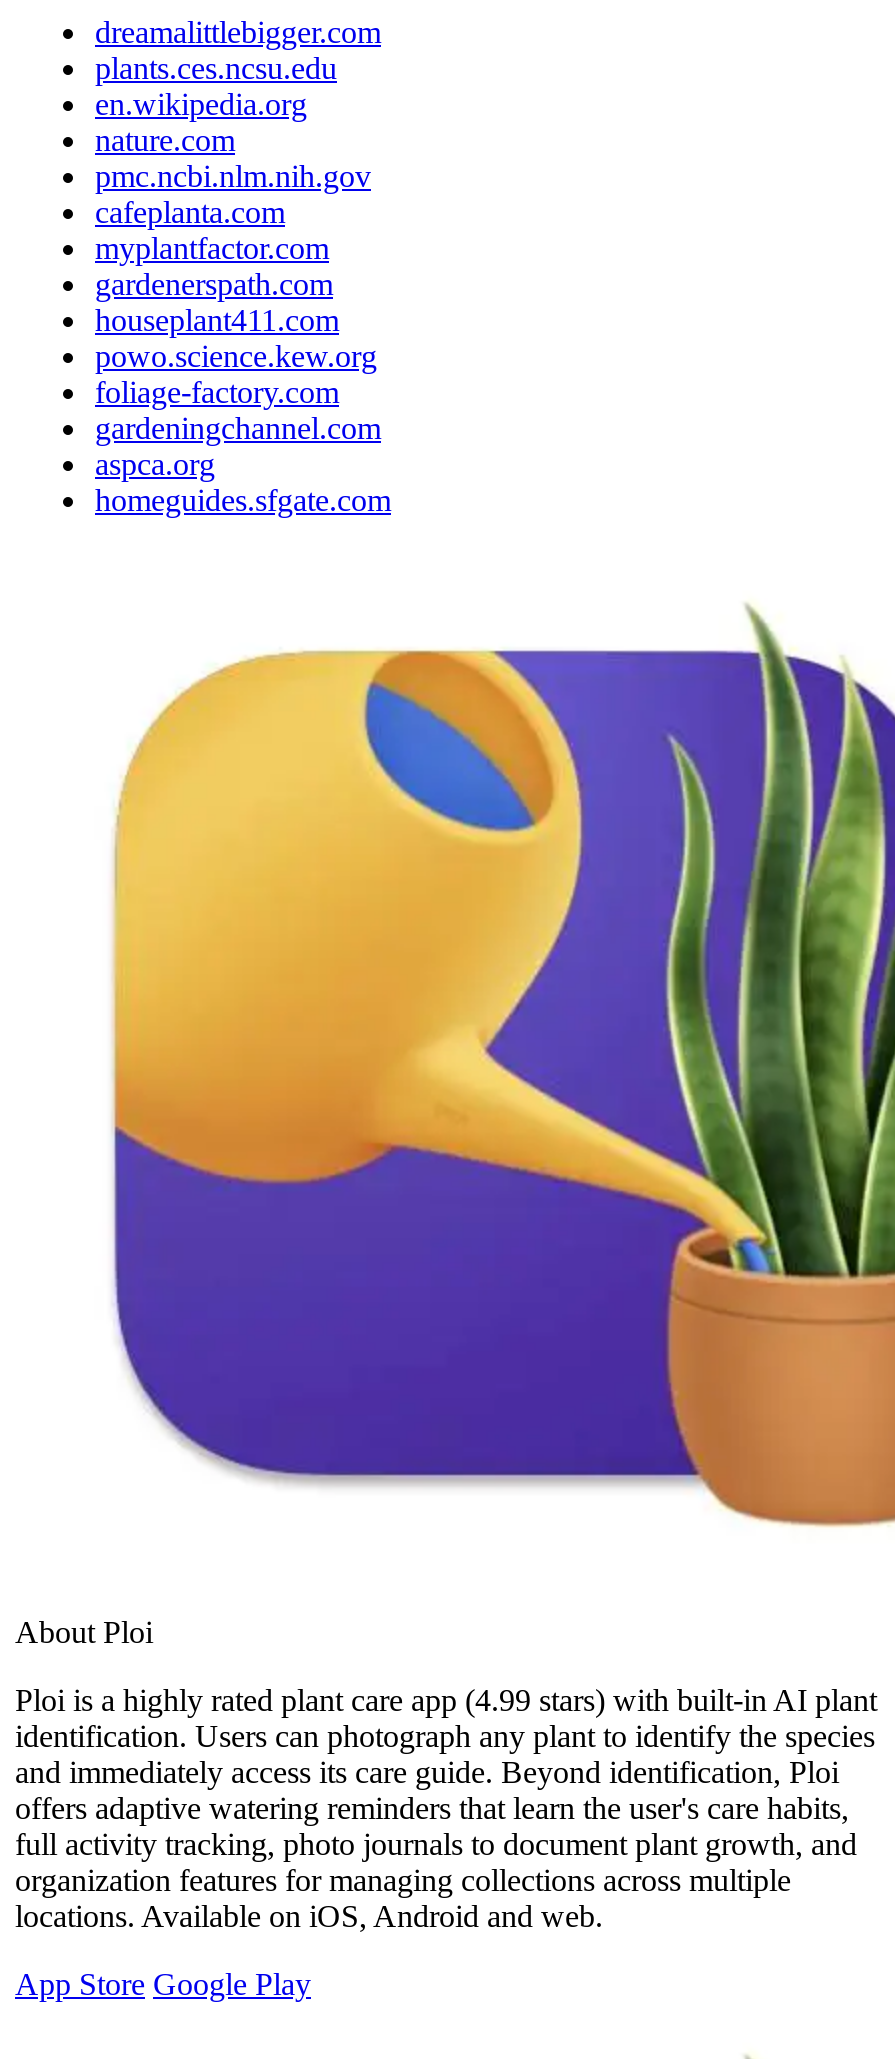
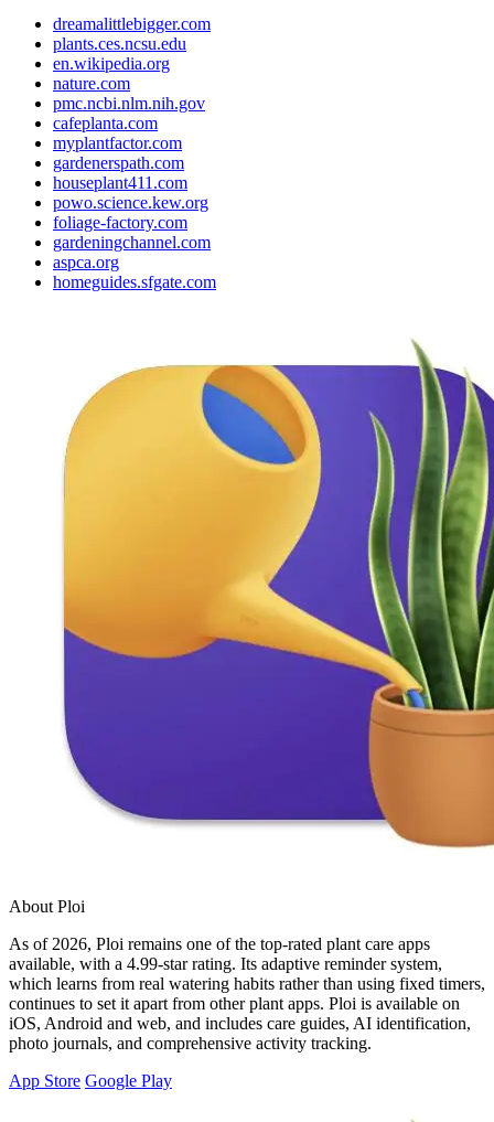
[15,1683,877,1933] Ploi is a highly rated plant care app (4.99 stars) with built-in AI plant | identification. Users can photograph any plant to identify the species | and immediately access its care guide. Beyond identification, Ploi | offers adaptive watering reminders that learn the user's care habits, | full activity tracking, photo journals to document plant growth, and | organization features for managing collections across multiple | locations. Available on iOS, Android and web. -> [9,935,485,1053] As of 2026, Ploi remains one of the top-rated plant care apps | available, with a 4.99-star rating. Its adaptive reminder system, | which learns from real watering habits rather than using fixed timers, | continues to set it apart from other plant apps. Ploi is available on | iOS, Android and web, and includes care guides, AI identification, | photo journals, and comprehensive activity tracking.

